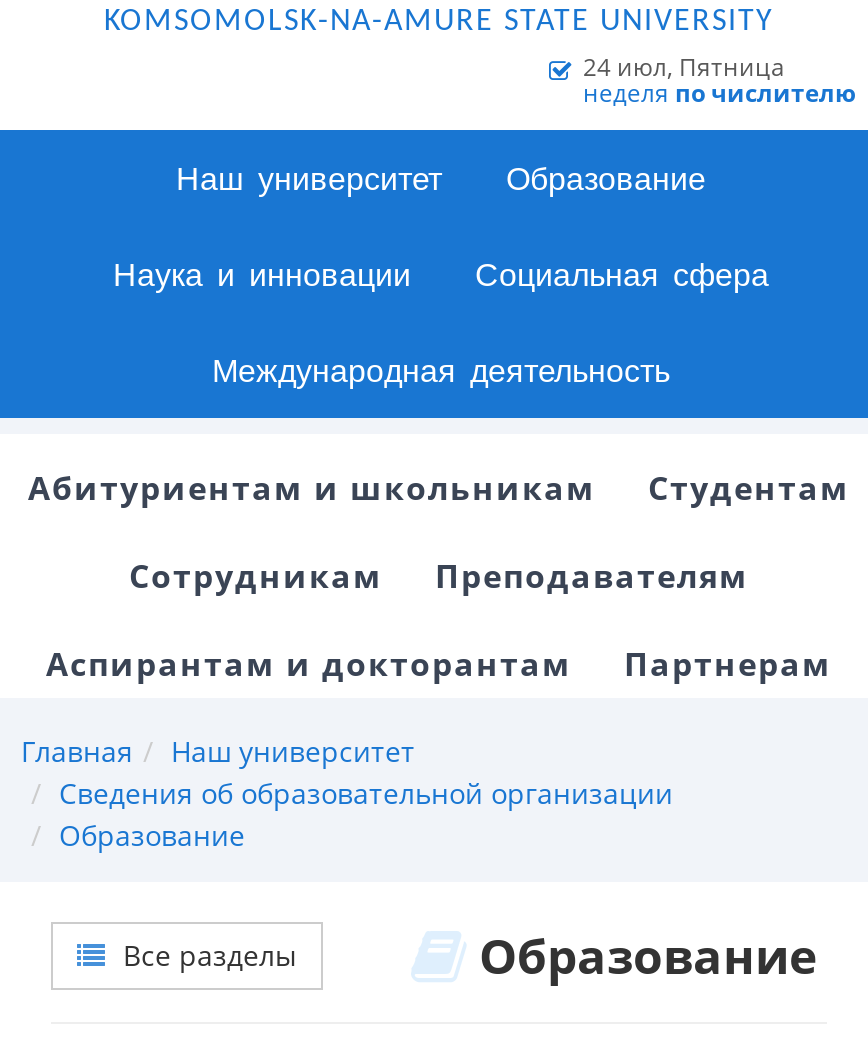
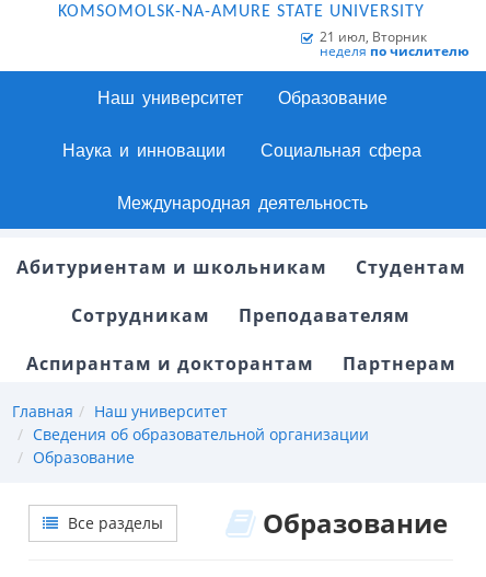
[583,50,785,84] 24 июл, Пятница -> [320,27,427,46] 21 июл, Вторник

